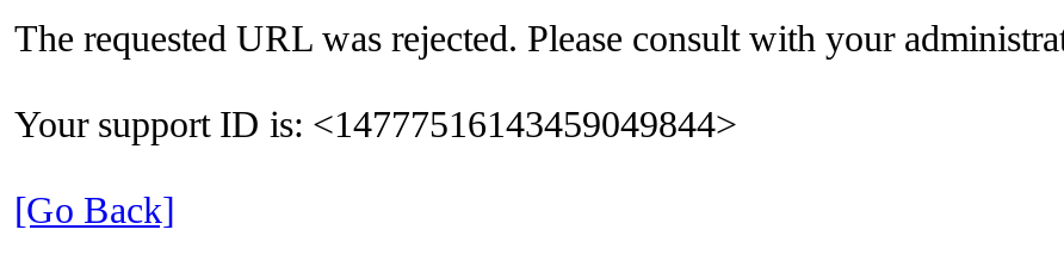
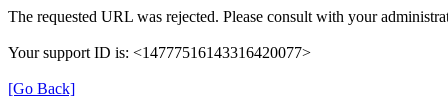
[14,104,737,144] Your support ID is: <14777516143459049844> -> [8,44,311,61] Your support ID is: <14777516143316420077>

